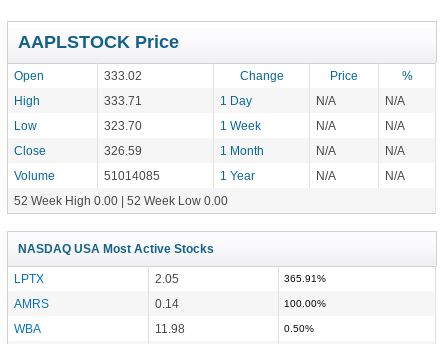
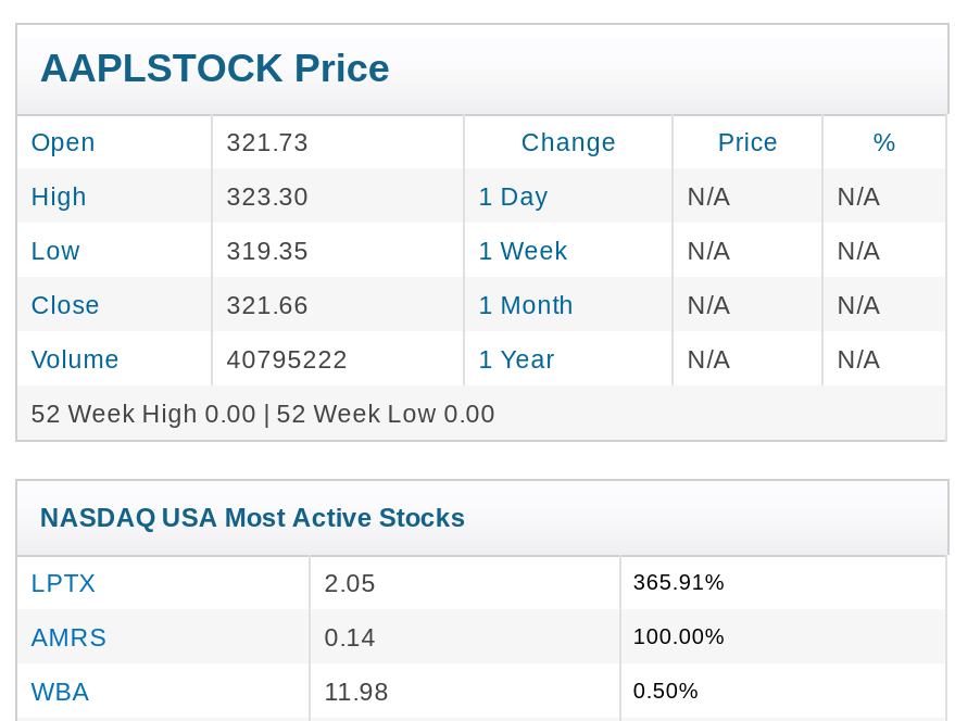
[104,69,142,82] 333.02 -> [226,128,309,156] 321.73
[104,94,142,107] 333.71 -> [226,182,309,210] 323.30
[104,119,142,132] 323.70 -> [226,236,309,265] 319.35
[104,144,142,157] 326.59 -> [226,291,309,319] 321.66
[104,169,160,182] 51014085 -> [226,345,348,373] 40795222

